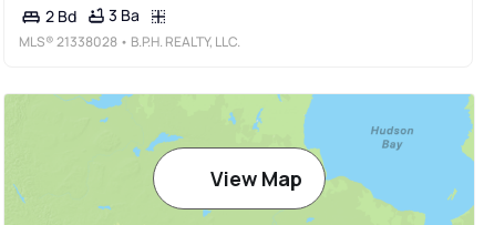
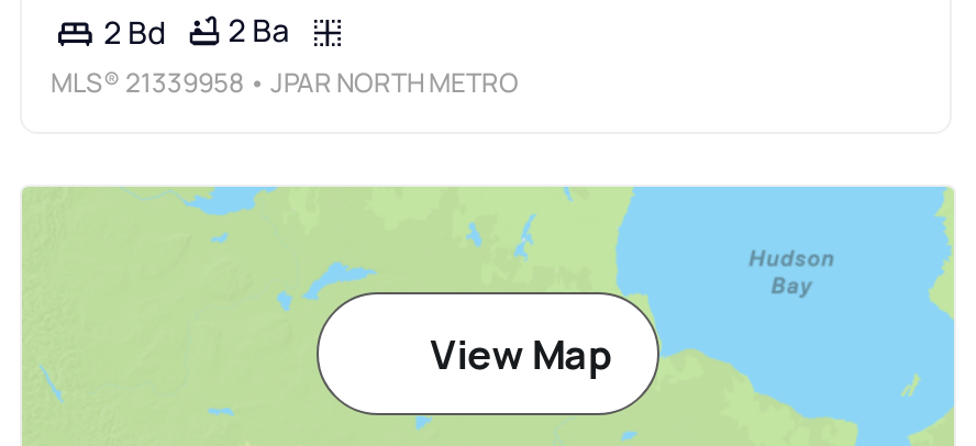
[46,5,139,27] 2 Bd 3 Ba -> [104,10,290,53] 2 Bd 2 Ba
[19,32,240,51] MLS® 21338028 • B.P.H. REALTY, LLC. -> [51,64,519,101] MLS® 21339958 • JPAR NORTH METRO

